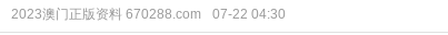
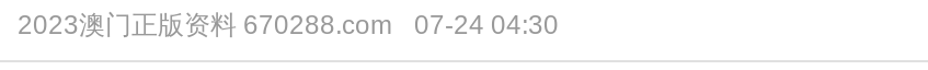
[11,7,286,22] 2023澳门正版资料 670288.com 07-22 04:30 -> [18,10,559,40] 2023澳门正版资料 670288.com 07-24 04:30

